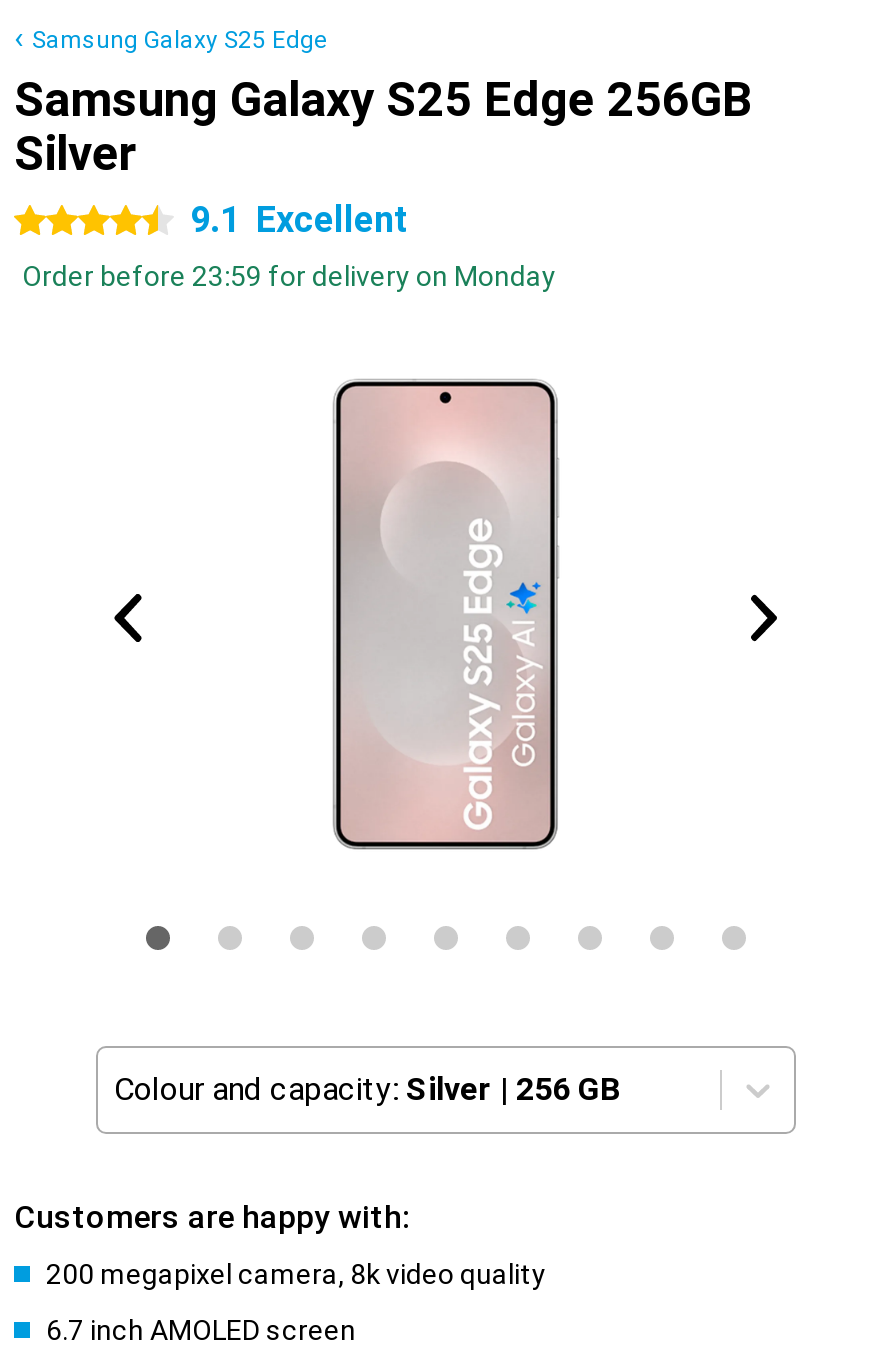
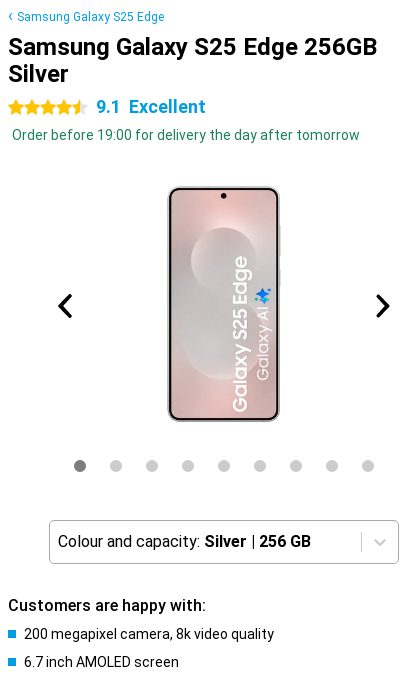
[22,260,556,292] Order before 23:59 for delivery on Monday -> [12,127,360,143] Order before 19:00 for delivery the day after tomorrow

